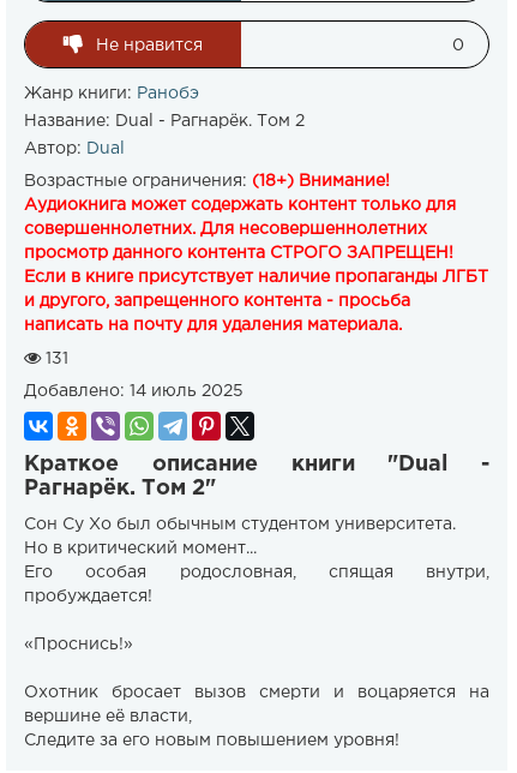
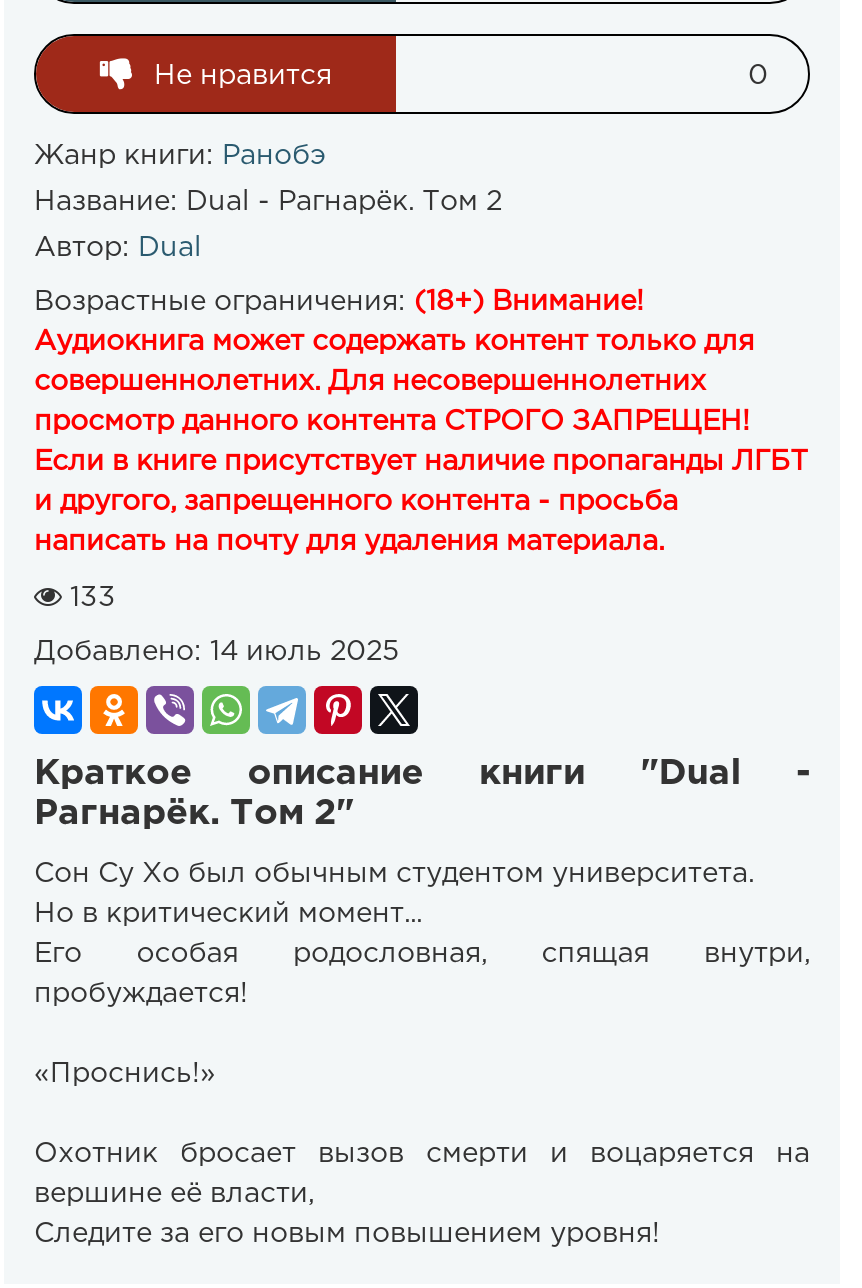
[41,352,68,367] 131 -> [62,587,116,611] 133

